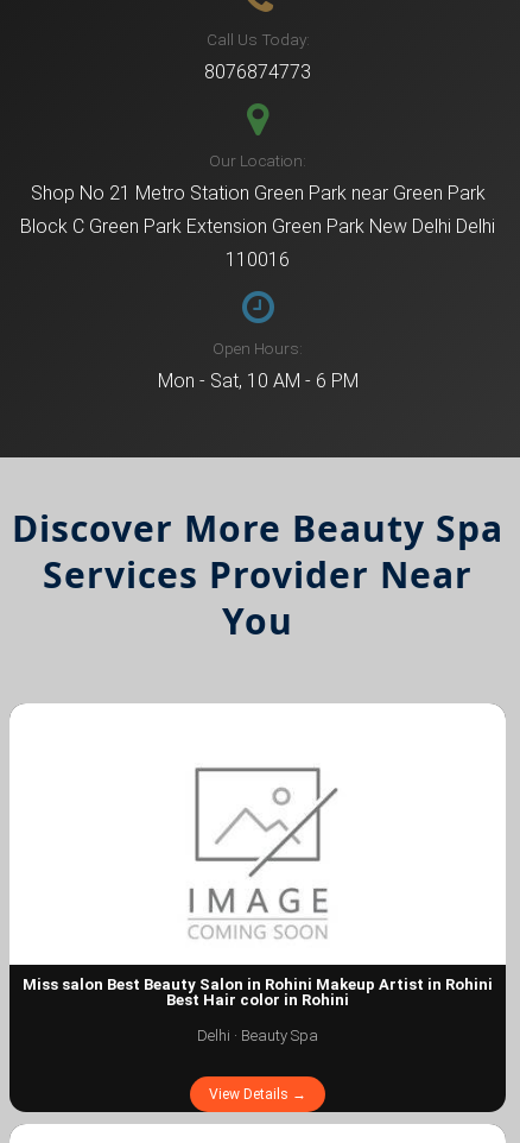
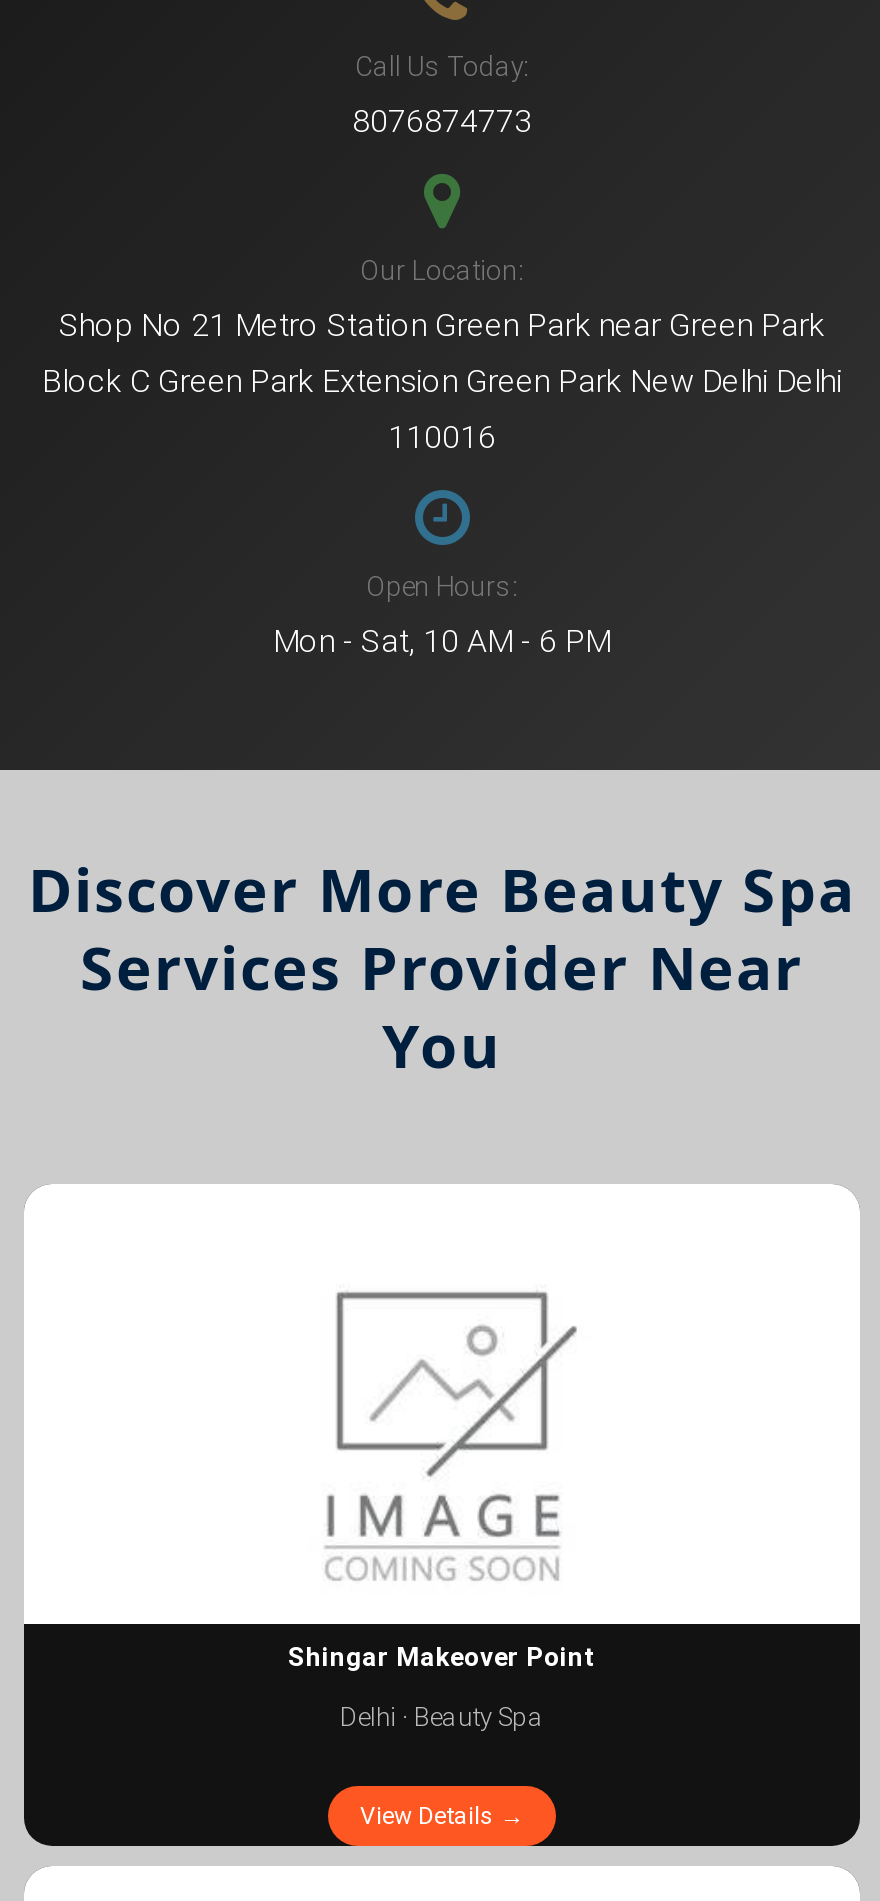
[23,975,493,1009] Miss salon Best Beauty Salon in Rohini Makeup Artist in Rohini | Best Hair color in Rohini -> [288,1642,596,1672] Shingar Makeover Point

